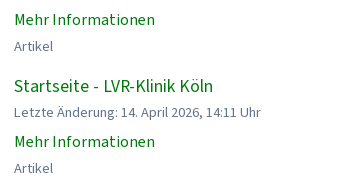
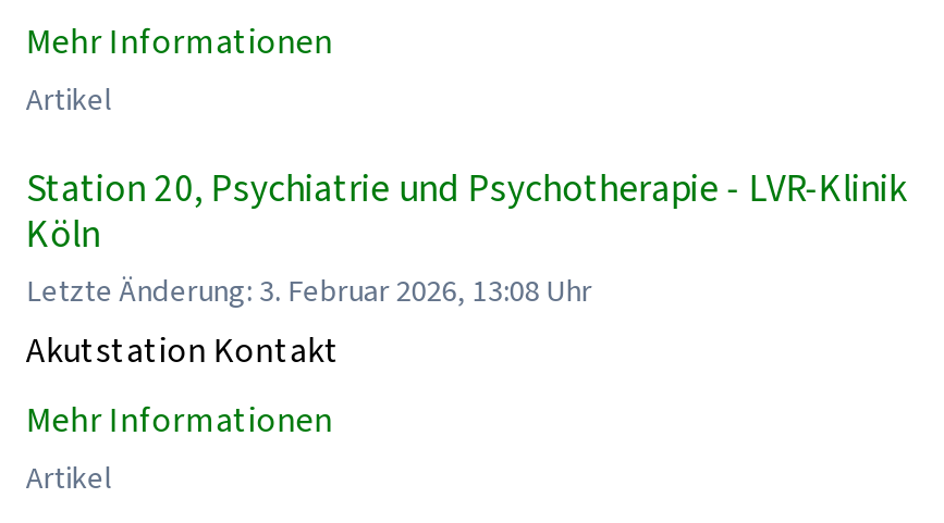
[14,74,261,122] Startseite - LVR-Klinik Köln | Letzte Änderung: 14. April 2026, 14:11 Uhr -> [26,160,906,372] Station 20, Psychiatrie und Psychotherapie - LVR-Klinik | Köln | Letzte Änderung: 3. Februar 2026, 13:08 Uhr | Akutstation Kontakt

